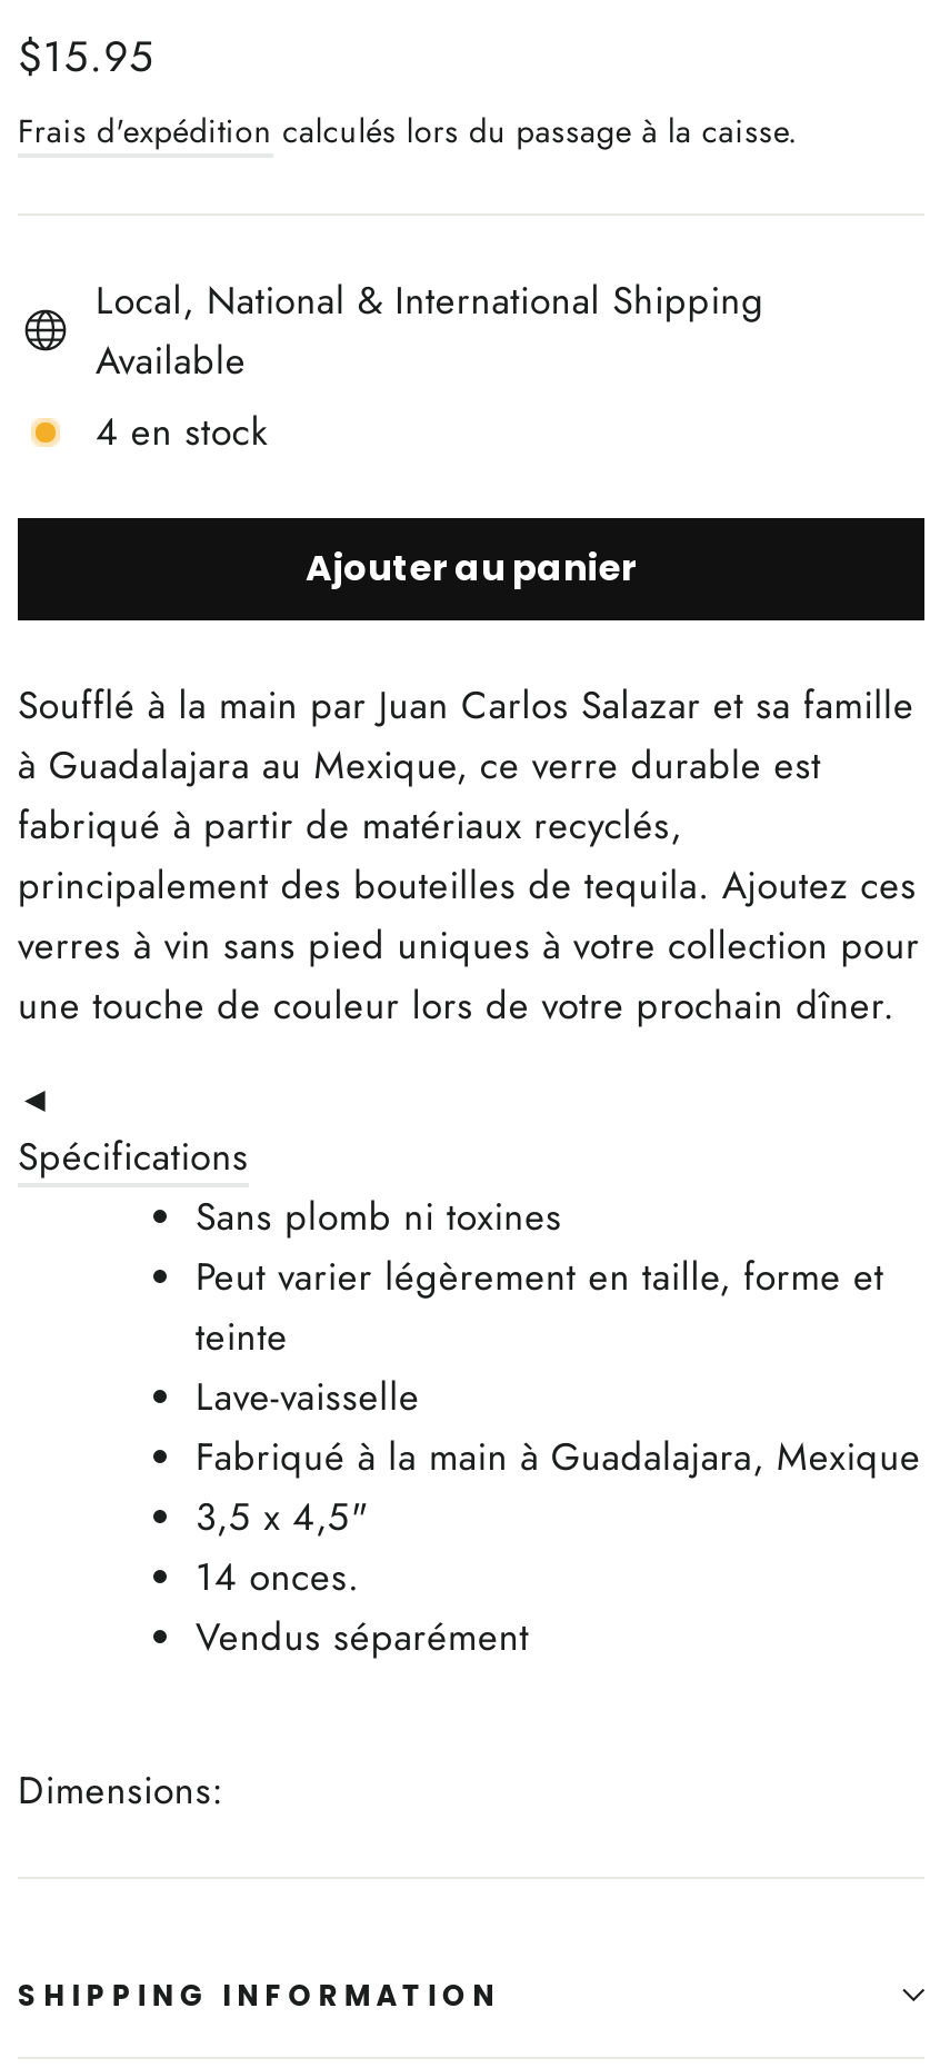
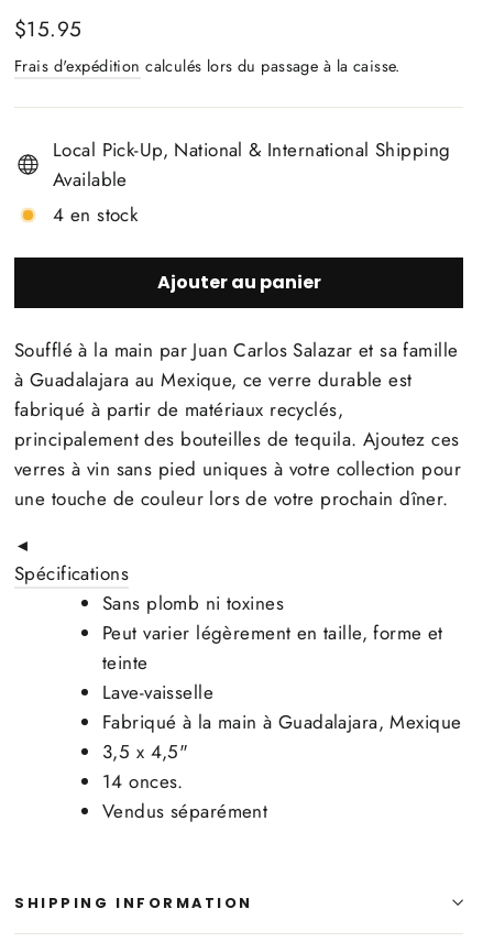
[96,273,764,326] Local, National & International Shipping -> [53,136,450,162] Local Pick-Up, National & International Shipping
[18,1762,224,1816] Dimensions: -> none

